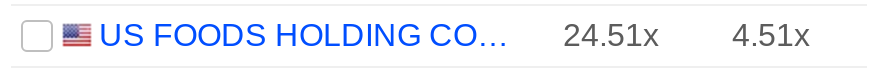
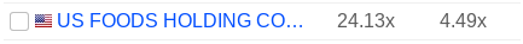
[563,18,810,52] 24.51x | 4.51x -> [337,11,486,31] 24.13x | 4.49x

